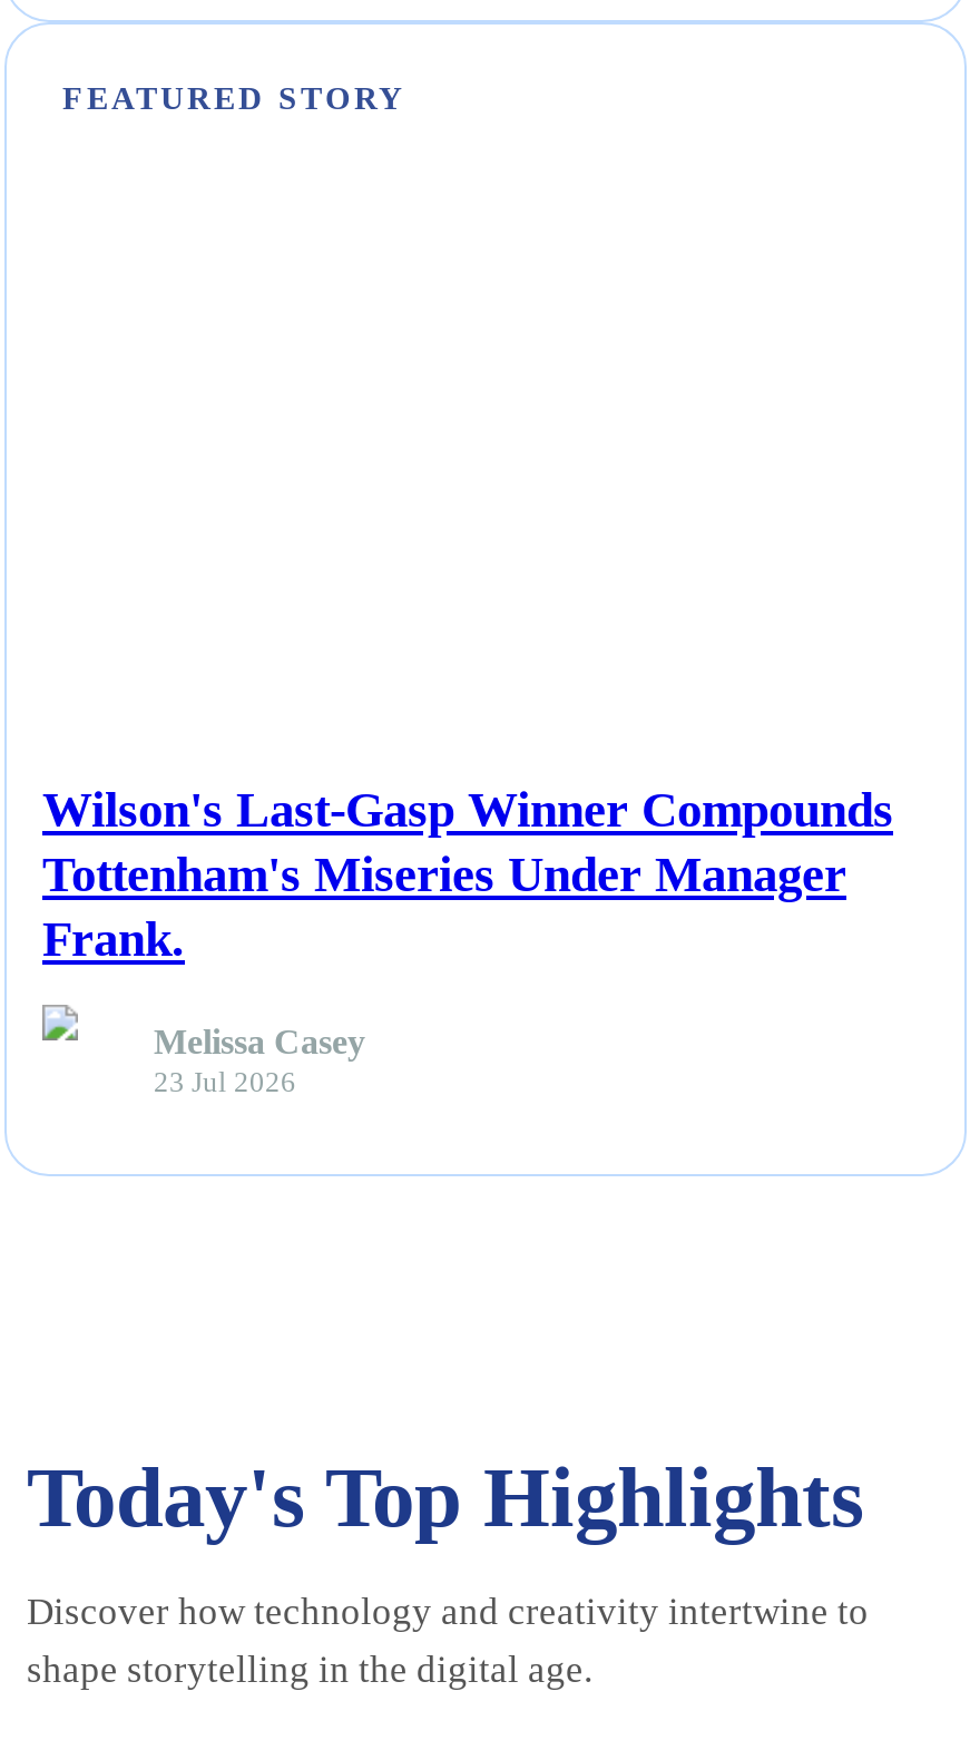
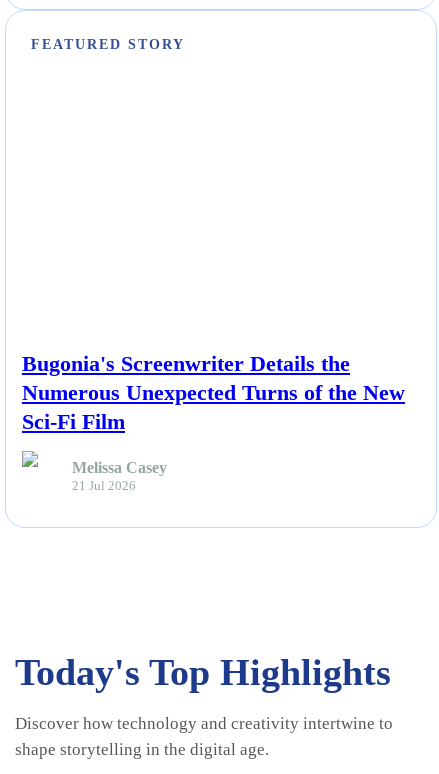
[42,782,893,967] Wilson's Last-Gasp Winner Compounds | Tottenham's Miseries Under Manager | Frank. -> [22,351,405,434] Bugonia's Screenwriter Details the | Numerous Unexpected Turns of the New | Sci-Fi Film
[154,1068,296,1099] 23 Jul 2026 -> [72,479,136,493] 21 Jul 2026

